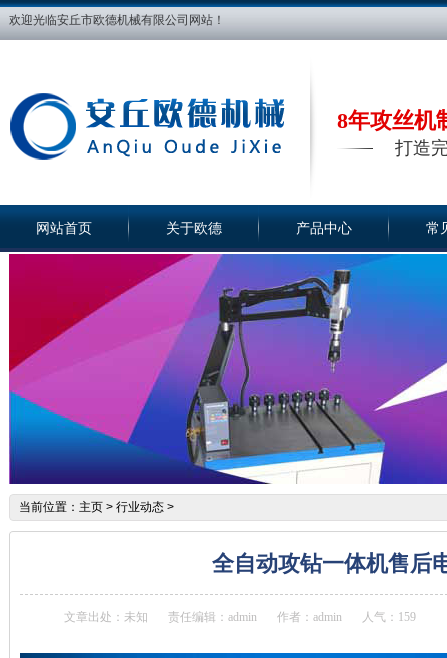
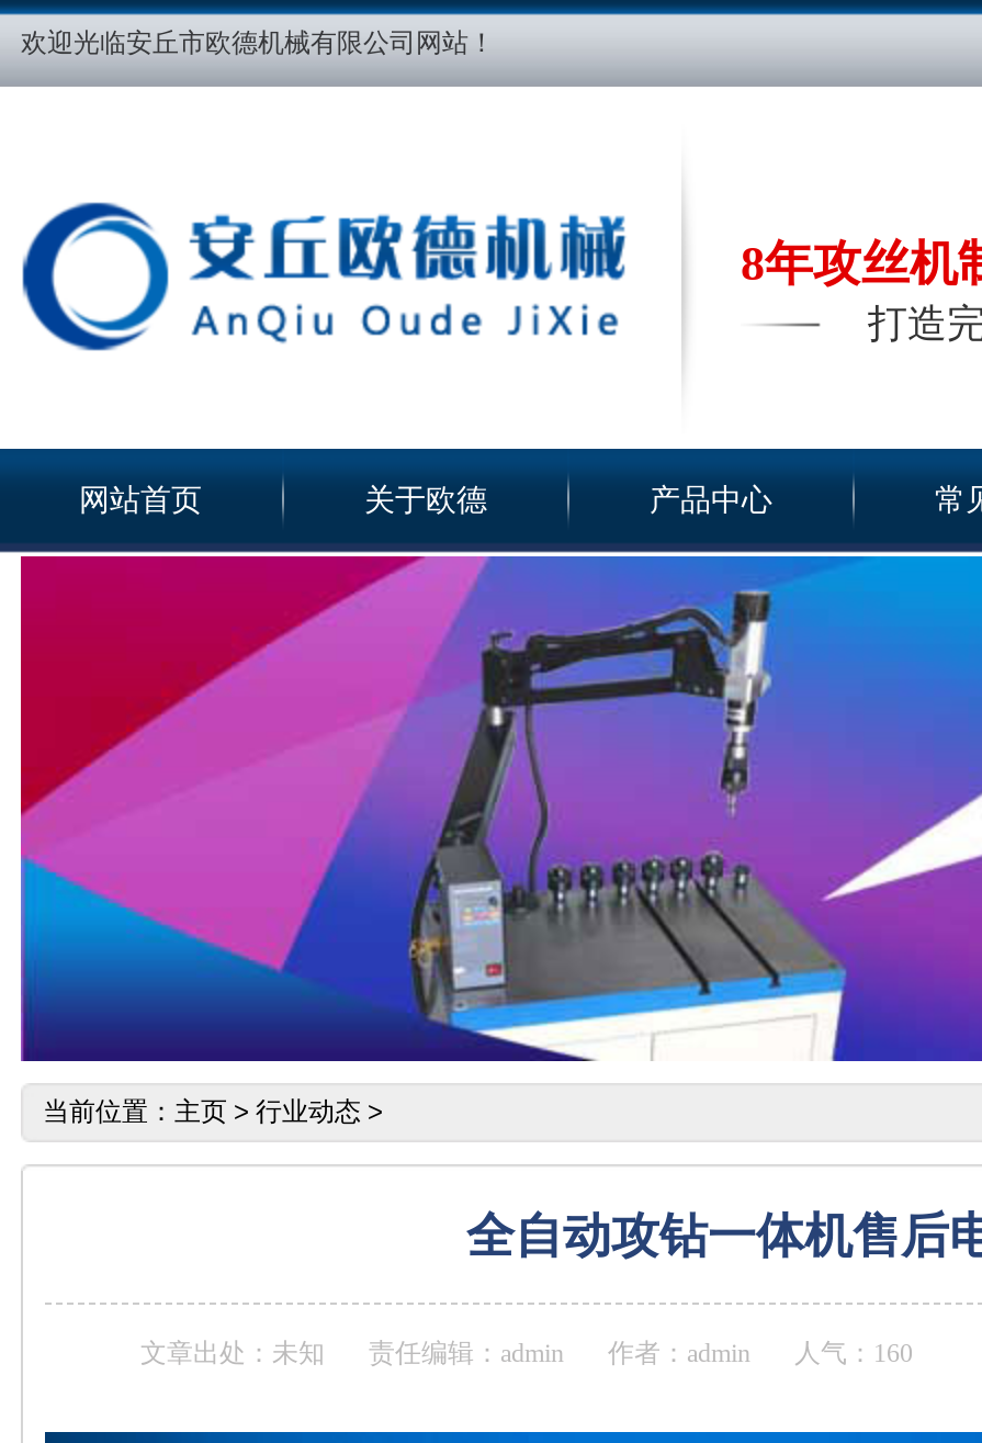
[63,610,418,624] 文章出处：未知 责任编辑：admin 作者：admin 人气：159 -> [140,1338,919,1368] 文章出处：未知 责任编辑：admin 作者：admin 人气：160

